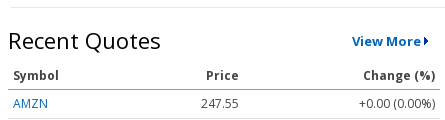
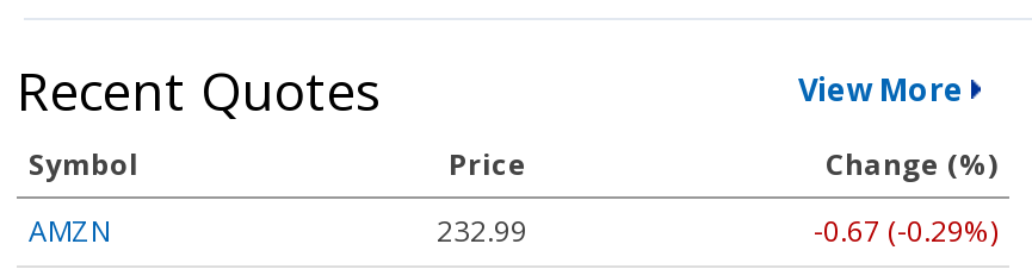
[201,95,239,112] 247.55 -> [437,210,527,250] 232.99
[359,95,435,112] +0.00 (0.00%) -> [814,210,997,250] -0.67 (-0.29%)

